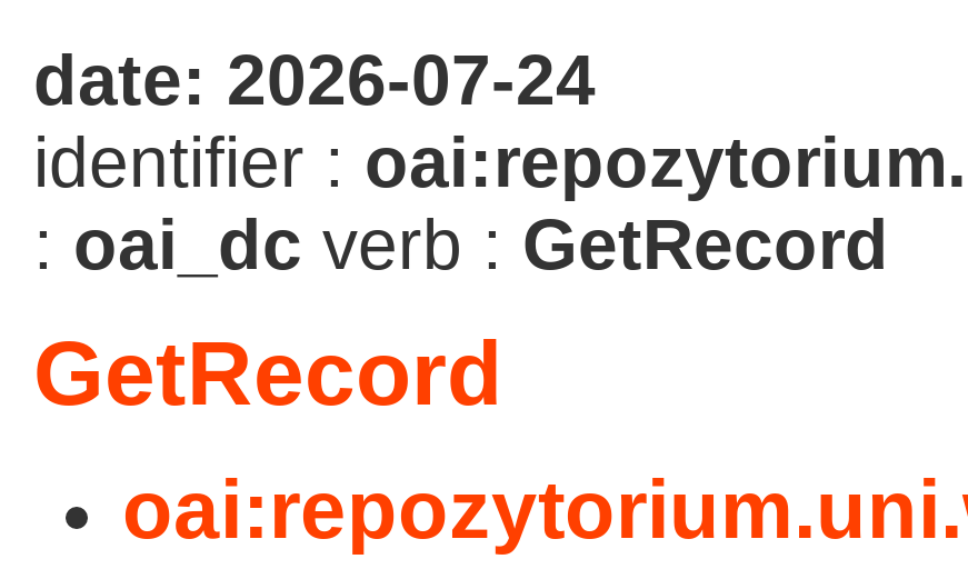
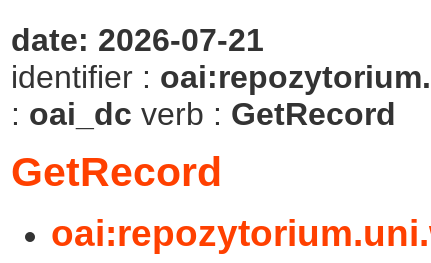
[33,39,596,119] date: 2026-07-24 -> [10,21,263,57] date: 2026-07-21

